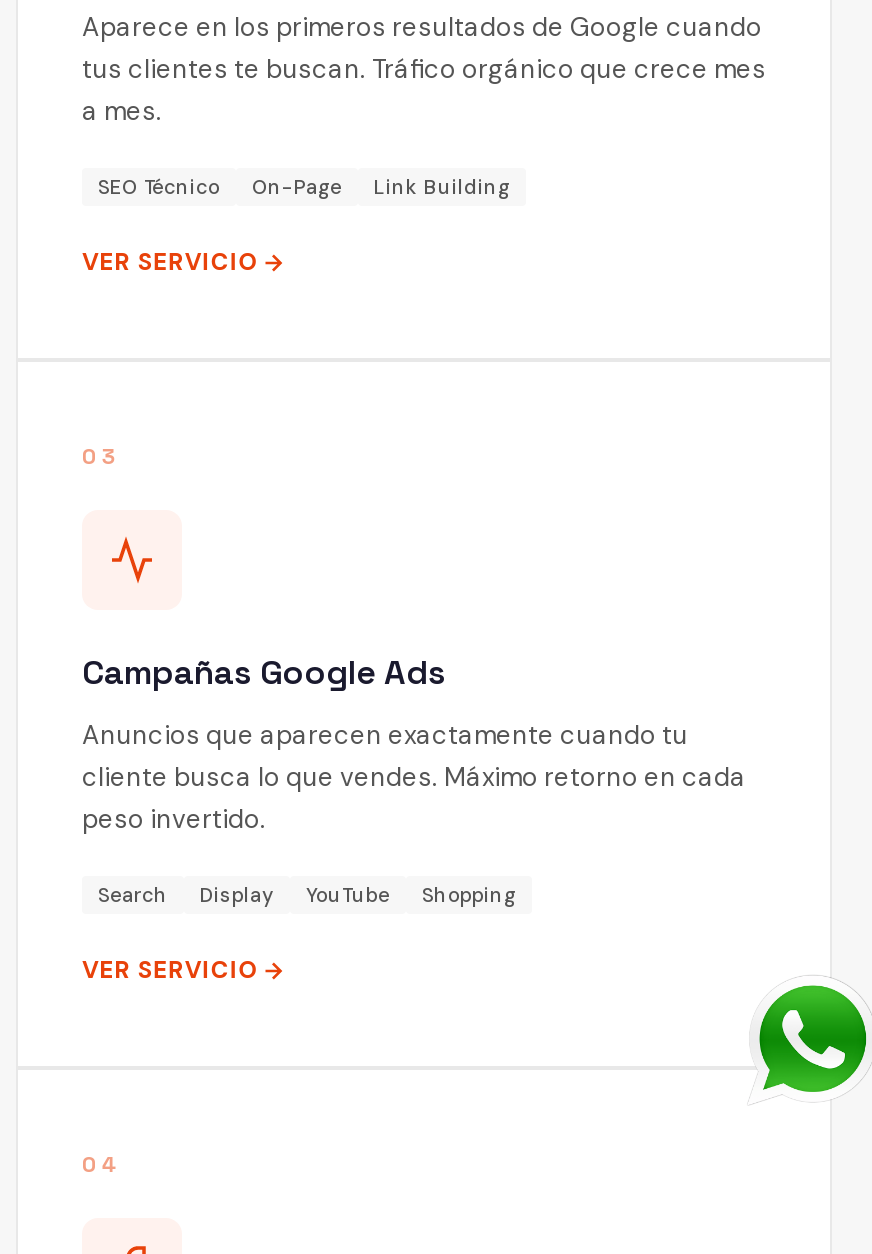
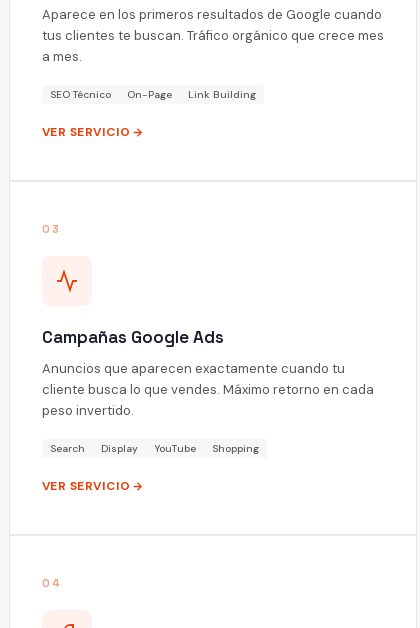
[754,982,866,1094] [image] -> none

